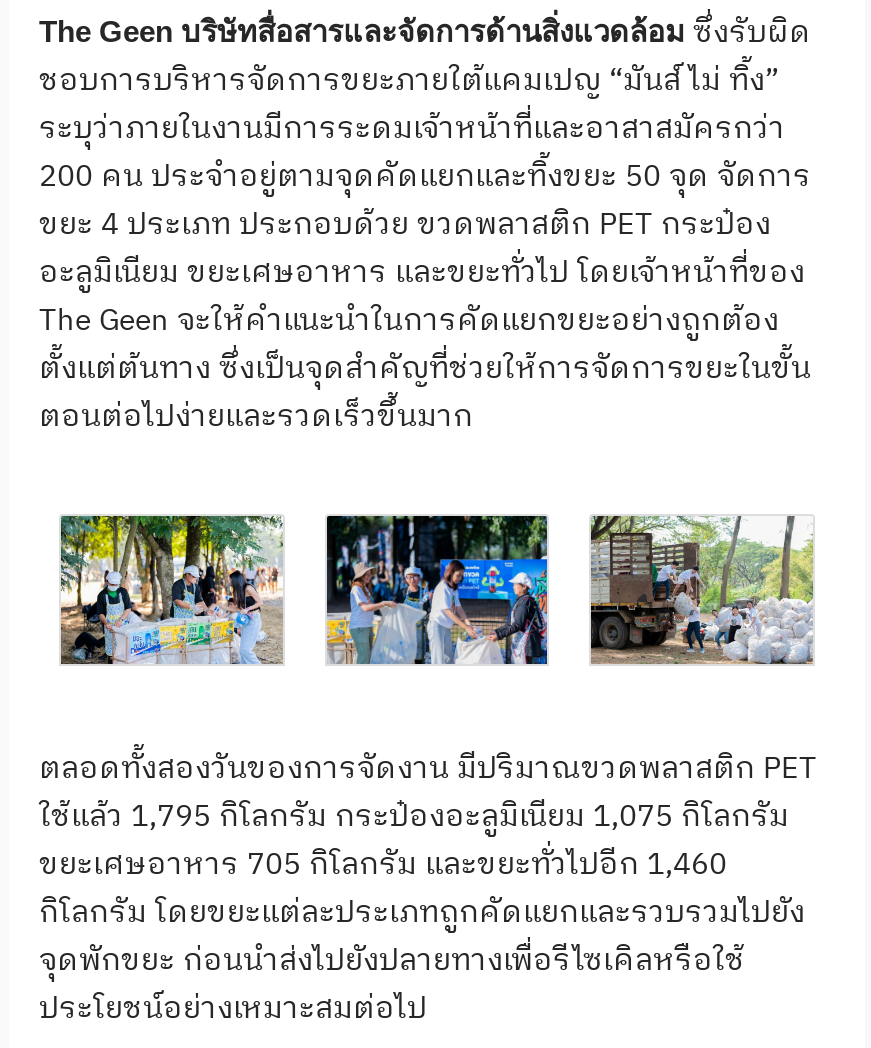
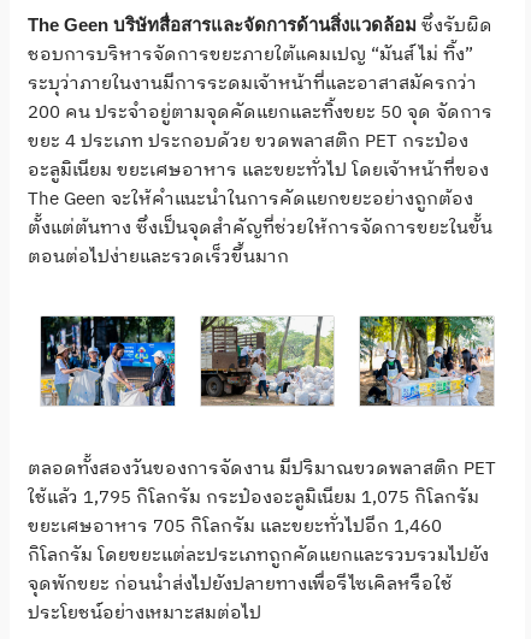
[59,514,283,666] [image] -> [40,316,176,407] [image]
[325,514,549,666] [image] -> [200,315,335,407] [image]
[589,514,815,666] [image] -> [359,315,494,407] [image]

